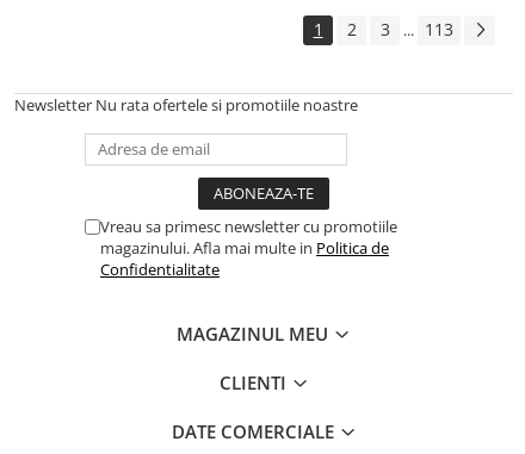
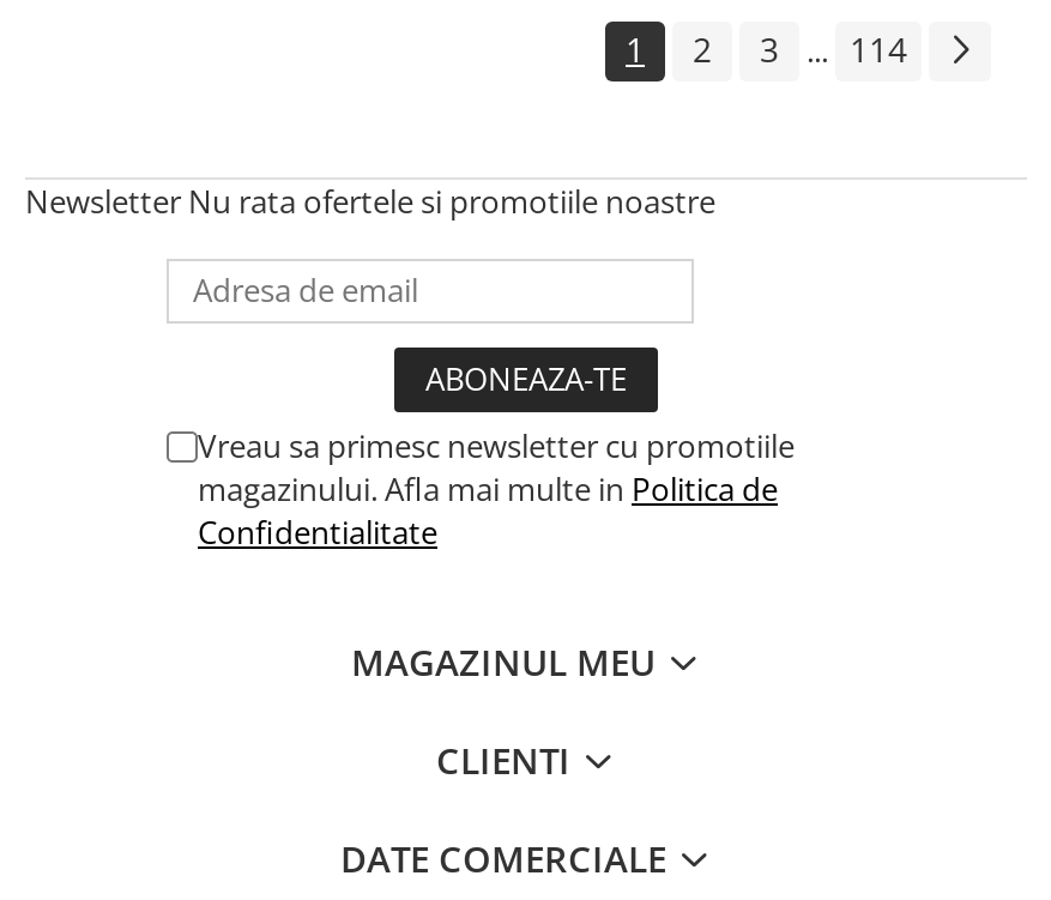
[313,18,453,41] 1 2 3 ... 113 -> [626,26,907,72] 1 2 3 ... 114

